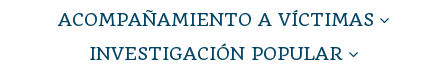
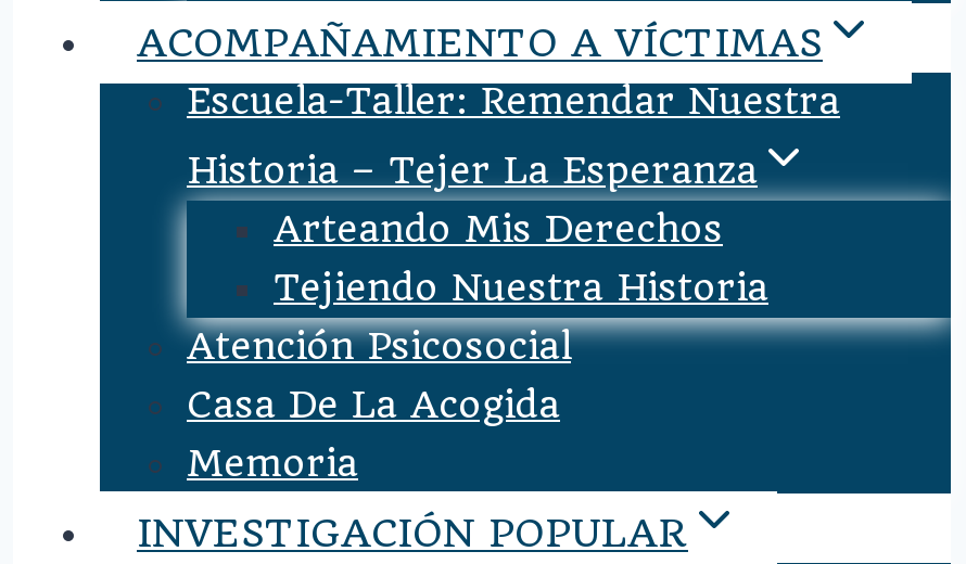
none -> [98,80,243,419] [image]
none -> [187,69,953,497] [image] | Escuela-Taller: Remendar Nuestra | Historia – Tejer La Esperanza | Arteando Mis Derechos | Tejiendo Nuestra Historia | Atención Psicosocial | Casa De La Acogida | Memoria

